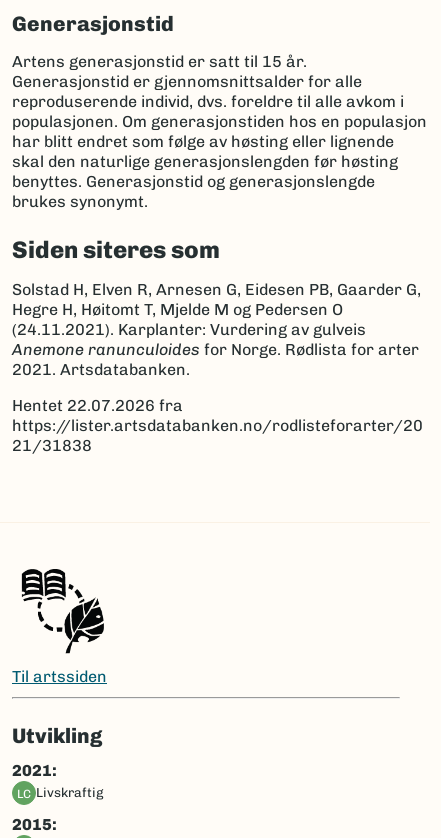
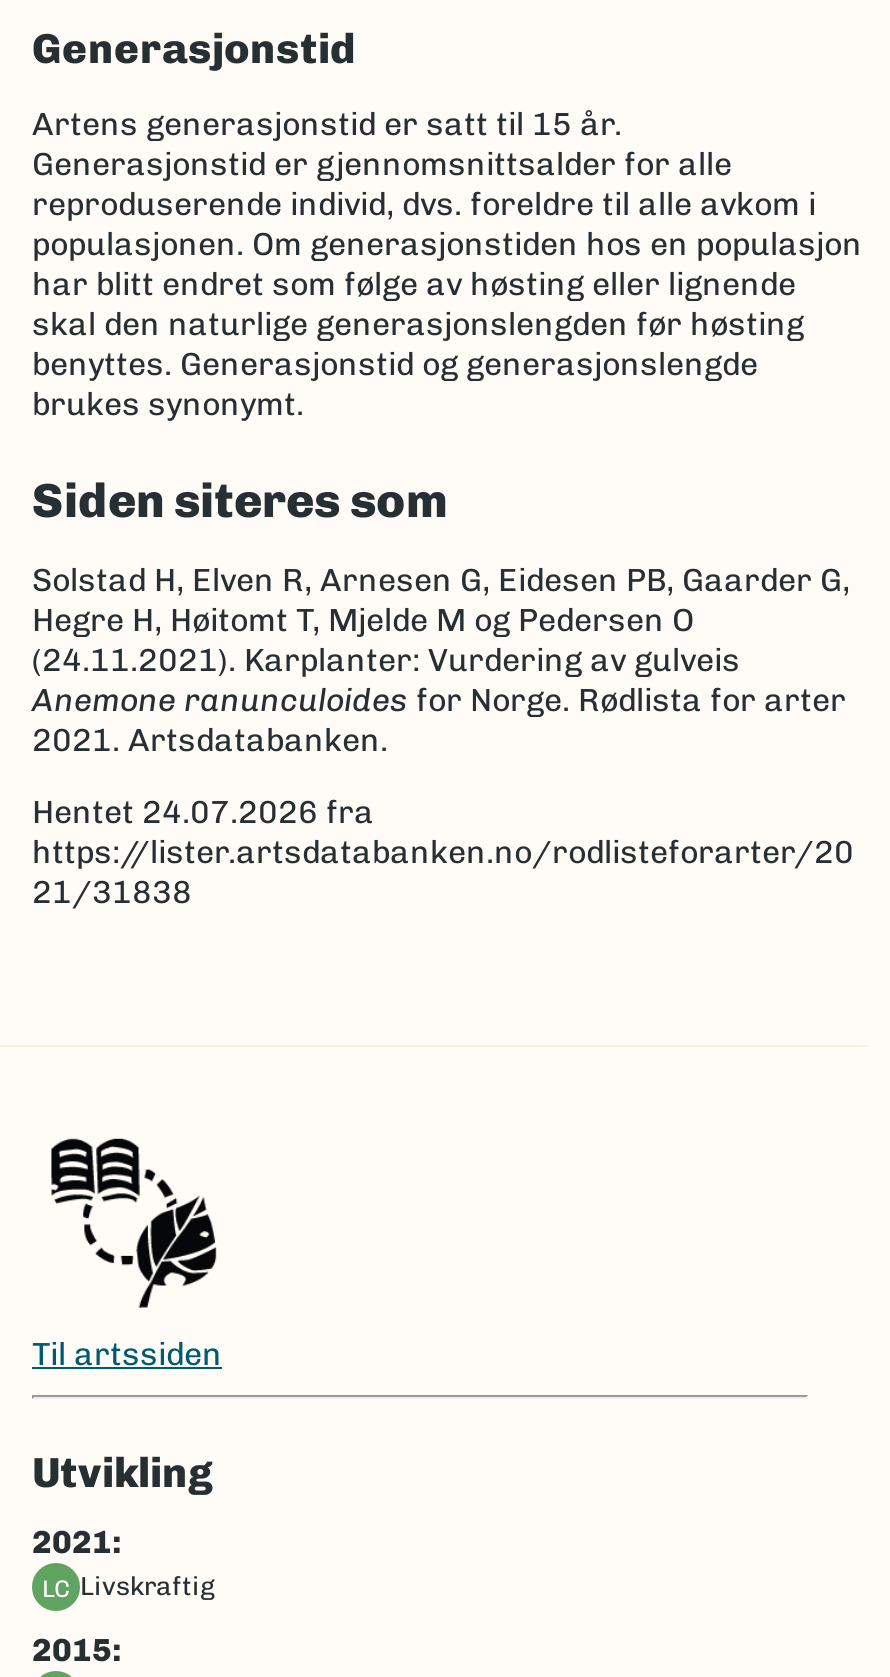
[12,396,183,415] Hentet 22.07.2026 fra -> [32,793,374,831] Hentet 24.07.2026 fra

